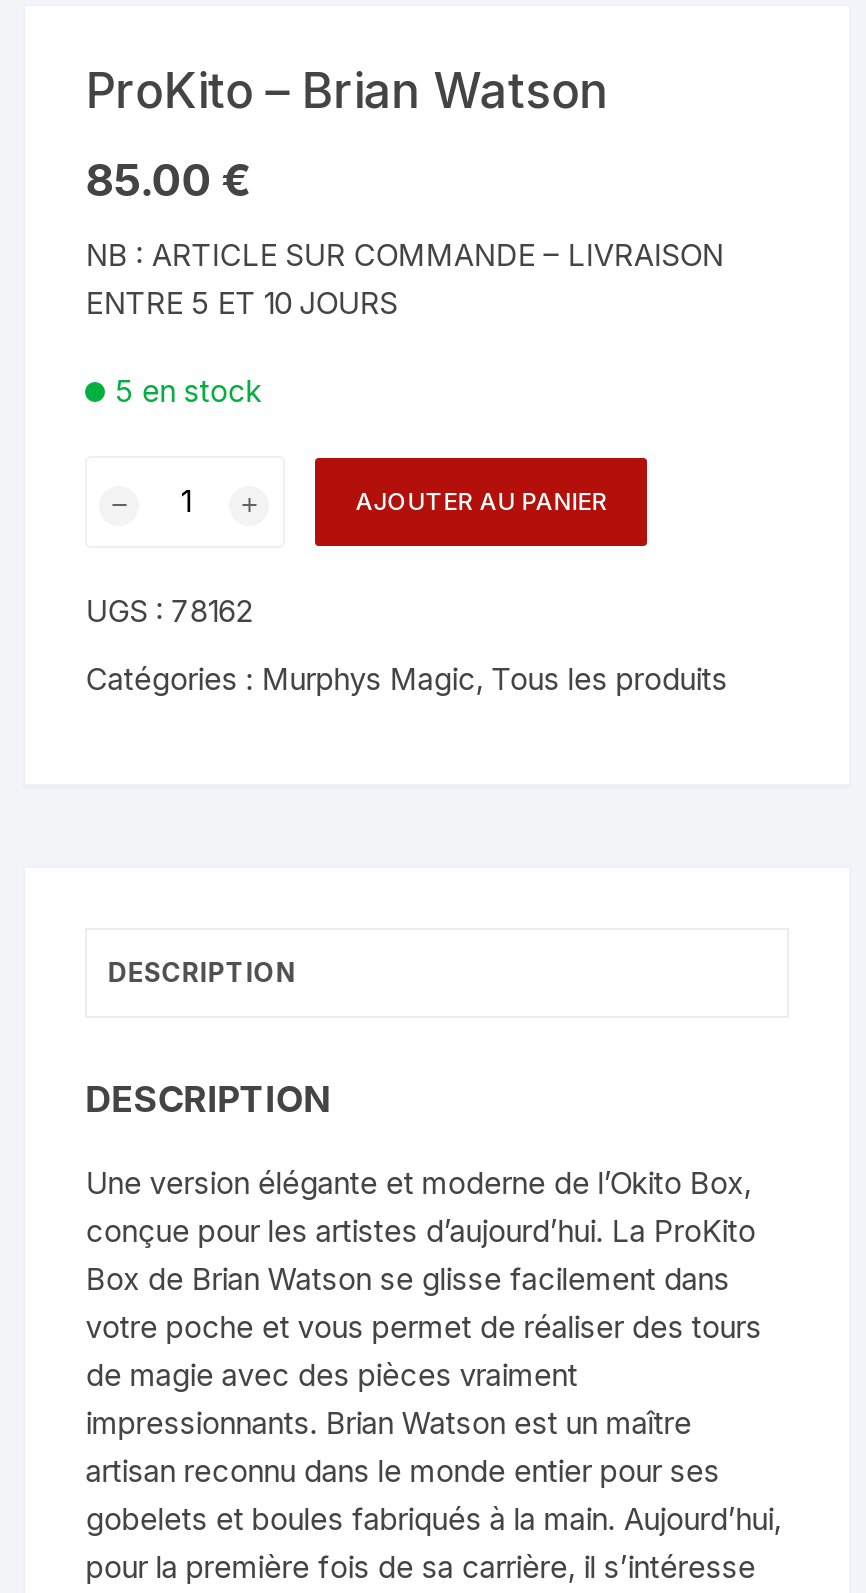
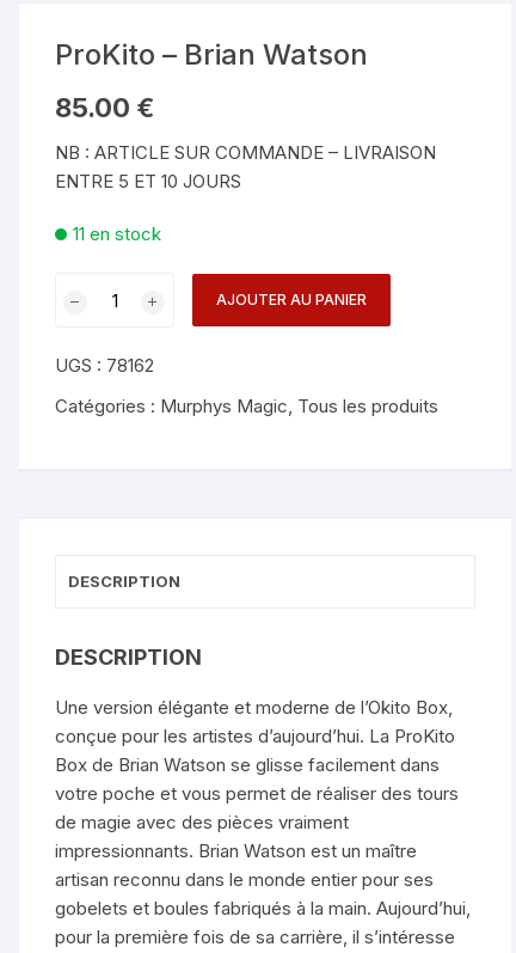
[115,371,261,409] 5 en stock -> [73,223,161,245] 11 en stock

